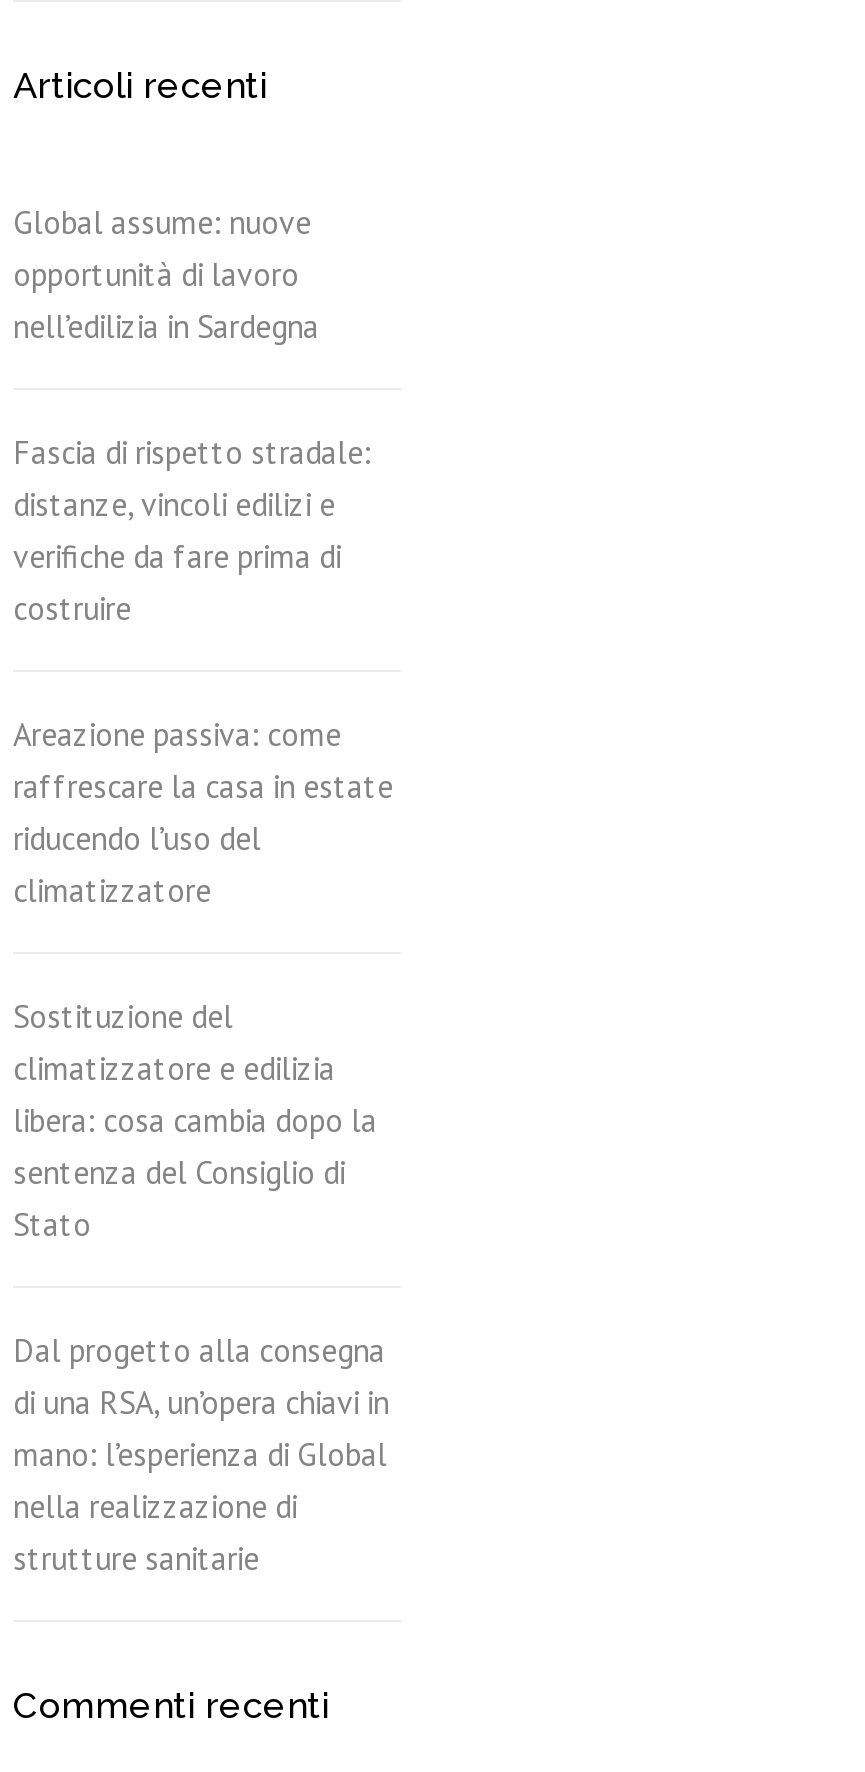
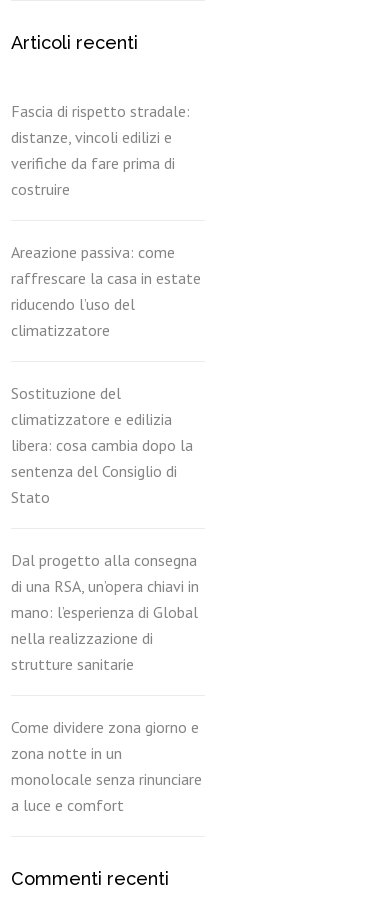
[13,202,319,346] Global assume: nuove | opportunità di lavoro | nell’edilizia in Sardegna -> none
moved [13,432,393,1578] -> [11,101,201,674]: Fascia di rispetto stradale: | distanze, vincoli edilizi e | verifiche da fare prima di | ... | nella realizzazione di | strutture sanitarie
none -> [11,717,202,815] Come dividere zona giorno e | zona notte in un | monolocale senza rinunciare | a luce e comfort

